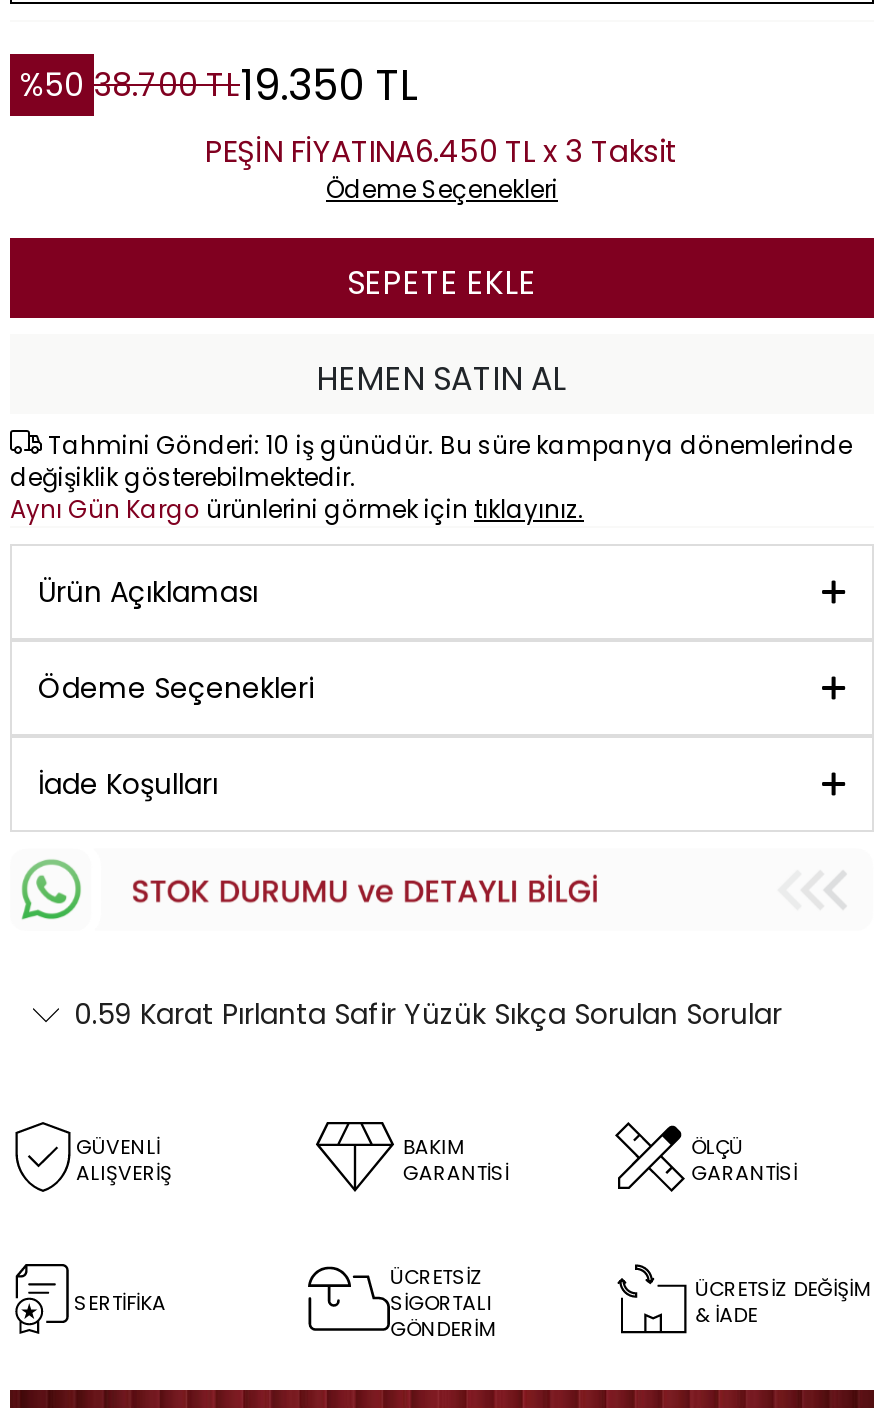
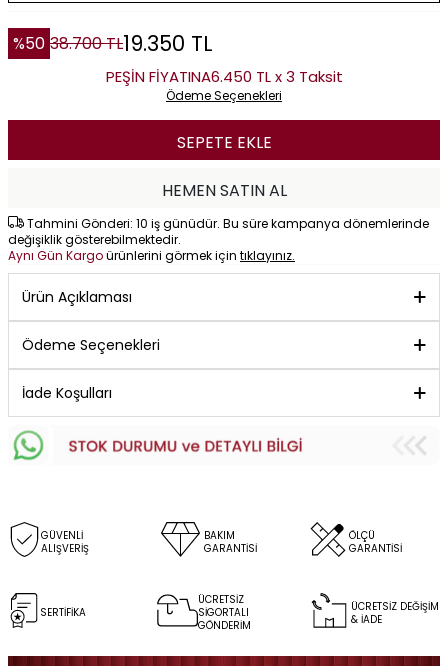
[74,993,782,1033] 0.59 Karat Pırlanta Safir Yüzük Sıkça Sorulan Sorular -> none

